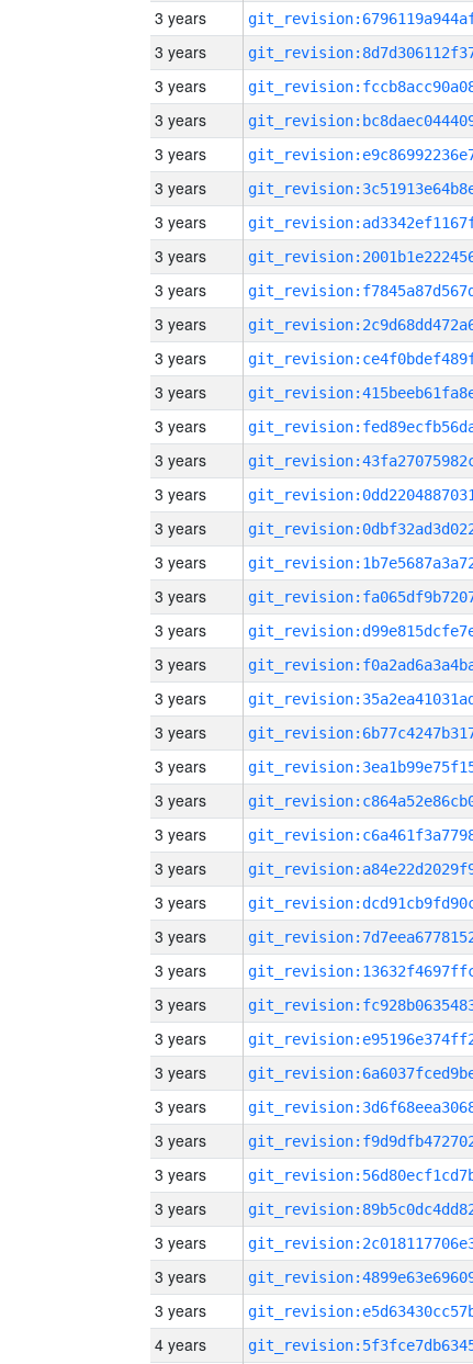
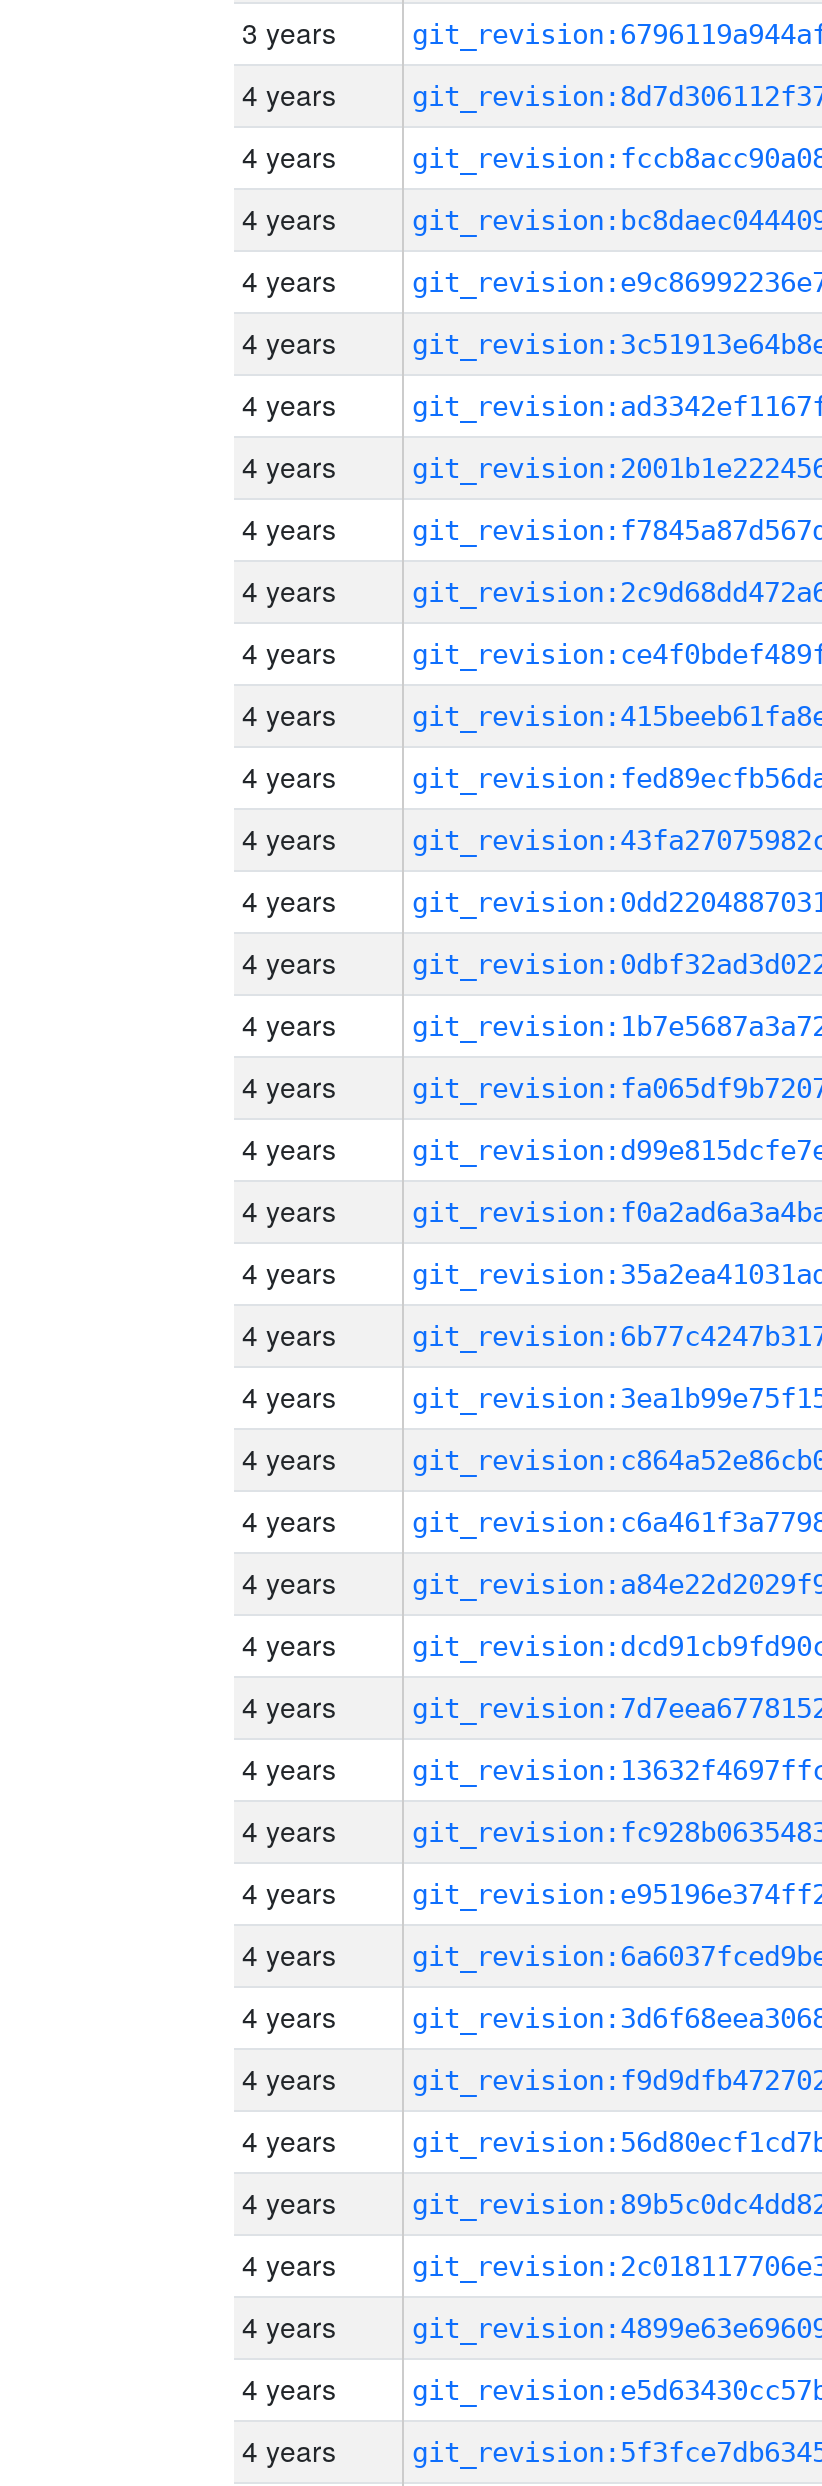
[155,41,206,63] 3 years -> [242,74,336,114] 4 years
[155,75,206,97] 3 years -> [242,136,336,176] 4 years
[155,109,206,131] 3 years -> [242,198,336,238] 4 years
[155,143,206,165] 3 years -> [242,260,336,300] 4 years
[155,177,206,199] 3 years -> [242,322,336,362] 4 years
[155,211,206,233] 3 years -> [242,384,336,424] 4 years
[155,245,206,267] 3 years -> [242,446,336,486] 4 years
[155,279,206,301] 3 years -> [242,508,336,548] 4 years
[155,313,206,335] 3 years -> [242,570,336,610] 4 years
[155,347,206,369] 3 years -> [242,632,336,672] 4 years
[155,381,206,403] 3 years -> [242,694,336,734] 4 years
[155,415,206,437] 3 years -> [242,756,336,796] 4 years
[155,449,206,471] 3 years -> [242,818,336,858] 4 years
[155,483,206,505] 3 years -> [242,880,336,920] 4 years
[155,517,206,539] 3 years -> [242,942,336,982] 4 years
[155,551,206,573] 3 years -> [242,1004,336,1044] 4 years
[155,585,206,607] 3 years -> [242,1066,336,1106] 4 years
[155,619,206,641] 3 years -> [242,1128,336,1168] 4 years
[155,653,206,675] 3 years -> [242,1190,336,1230] 4 years
[155,687,206,709] 3 years -> [242,1252,336,1292] 4 years
[155,721,206,743] 3 years -> [242,1314,336,1354] 4 years
[155,755,206,777] 3 years -> [242,1376,336,1416] 4 years
[155,789,206,811] 3 years -> [242,1438,336,1478] 4 years
[155,823,206,845] 3 years -> [242,1500,336,1540] 4 years
[155,857,206,879] 3 years -> [242,1562,336,1602] 4 years
[155,891,206,913] 3 years -> [242,1624,336,1664] 4 years
[155,925,206,947] 3 years -> [242,1686,336,1726] 4 years
[155,959,206,981] 3 years -> [242,1748,336,1788] 4 years
[155,993,206,1015] 3 years -> [242,1810,336,1850] 4 years
[155,1027,206,1049] 3 years -> [242,1872,336,1912] 4 years
[155,1061,206,1083] 3 years -> [242,1934,336,1974] 4 years
[155,1095,206,1117] 3 years -> [242,1996,336,2036] 4 years
[155,1129,206,1151] 3 years -> [242,2058,336,2098] 4 years
[155,1163,206,1185] 3 years -> [242,2120,336,2160] 4 years
[155,1197,206,1219] 3 years -> [242,2182,336,2222] 4 years
[155,1231,206,1253] 3 years -> [242,2244,336,2284] 4 years
[155,1265,206,1287] 3 years -> [242,2306,336,2346] 4 years
[155,1299,206,1321] 3 years -> [242,2368,336,2408] 4 years

